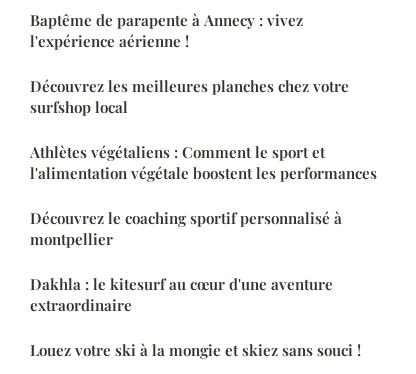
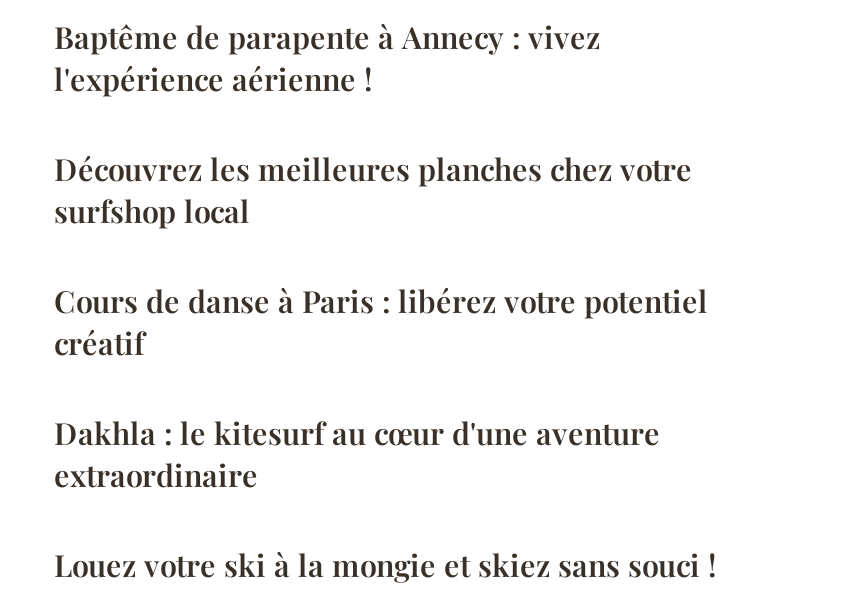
[30,142,377,249] Athlètes végétaliens : Comment le sport et | l'alimentation végétale boostent les performances | Découvrez le coaching sportif personnalisé à | montpellier -> [54,281,708,363] Cours de danse à Paris : libérez votre potentiel | créatif

